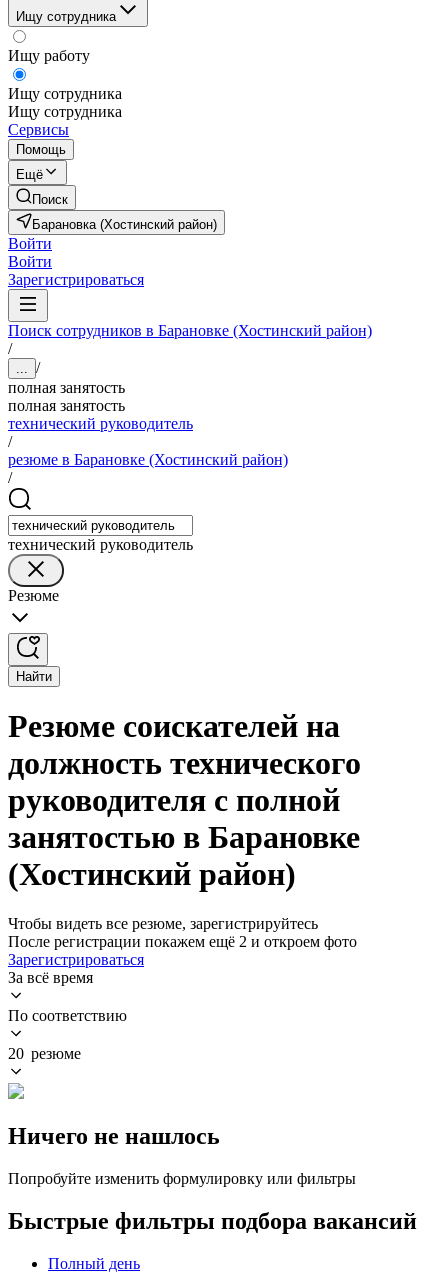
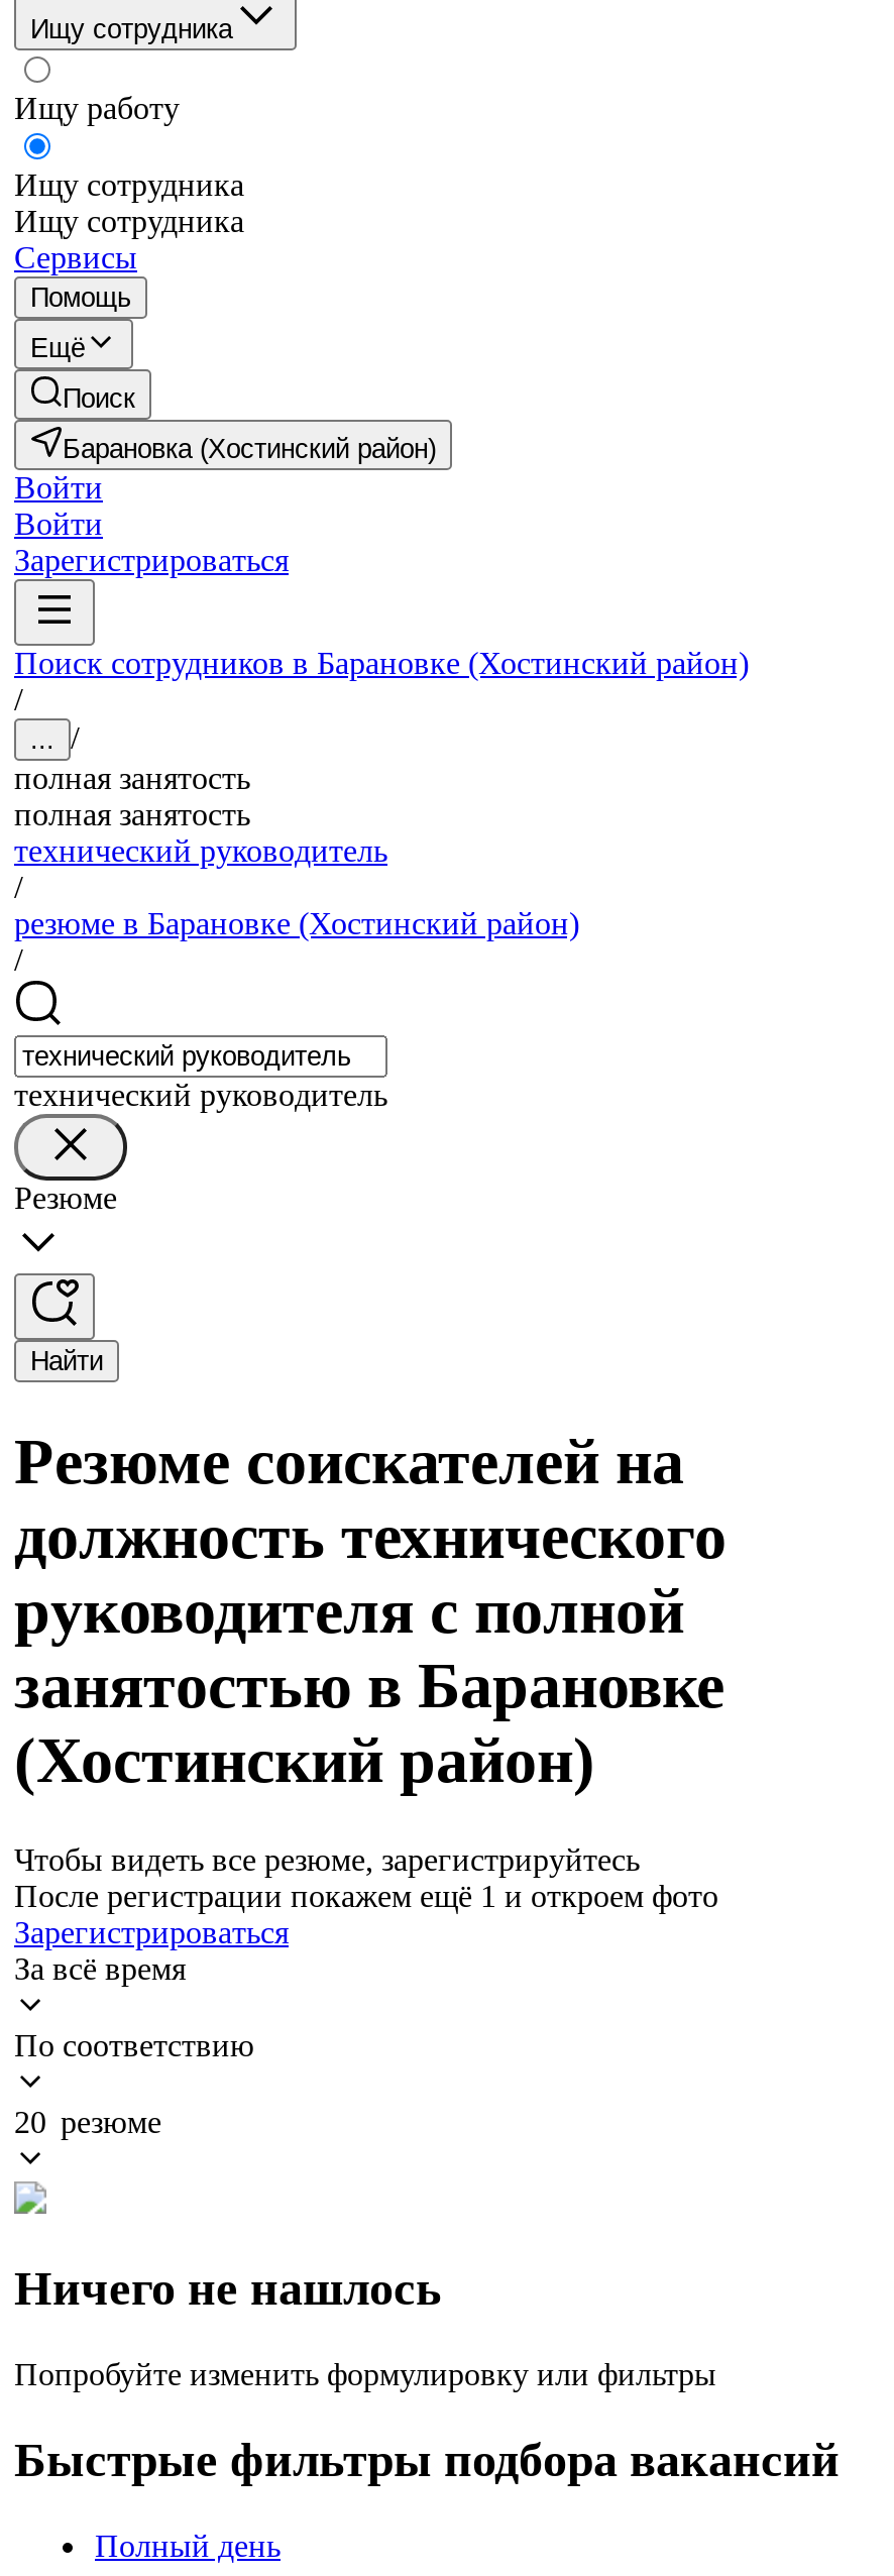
[8,933,357,950] После регистрации покажем ещё 2 и откроем фото -> [14,1879,718,1913] После регистрации покажем ещё 1 и откроем фото

